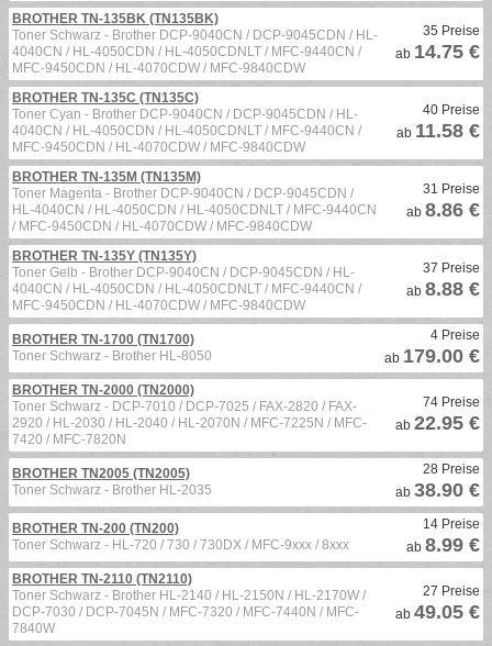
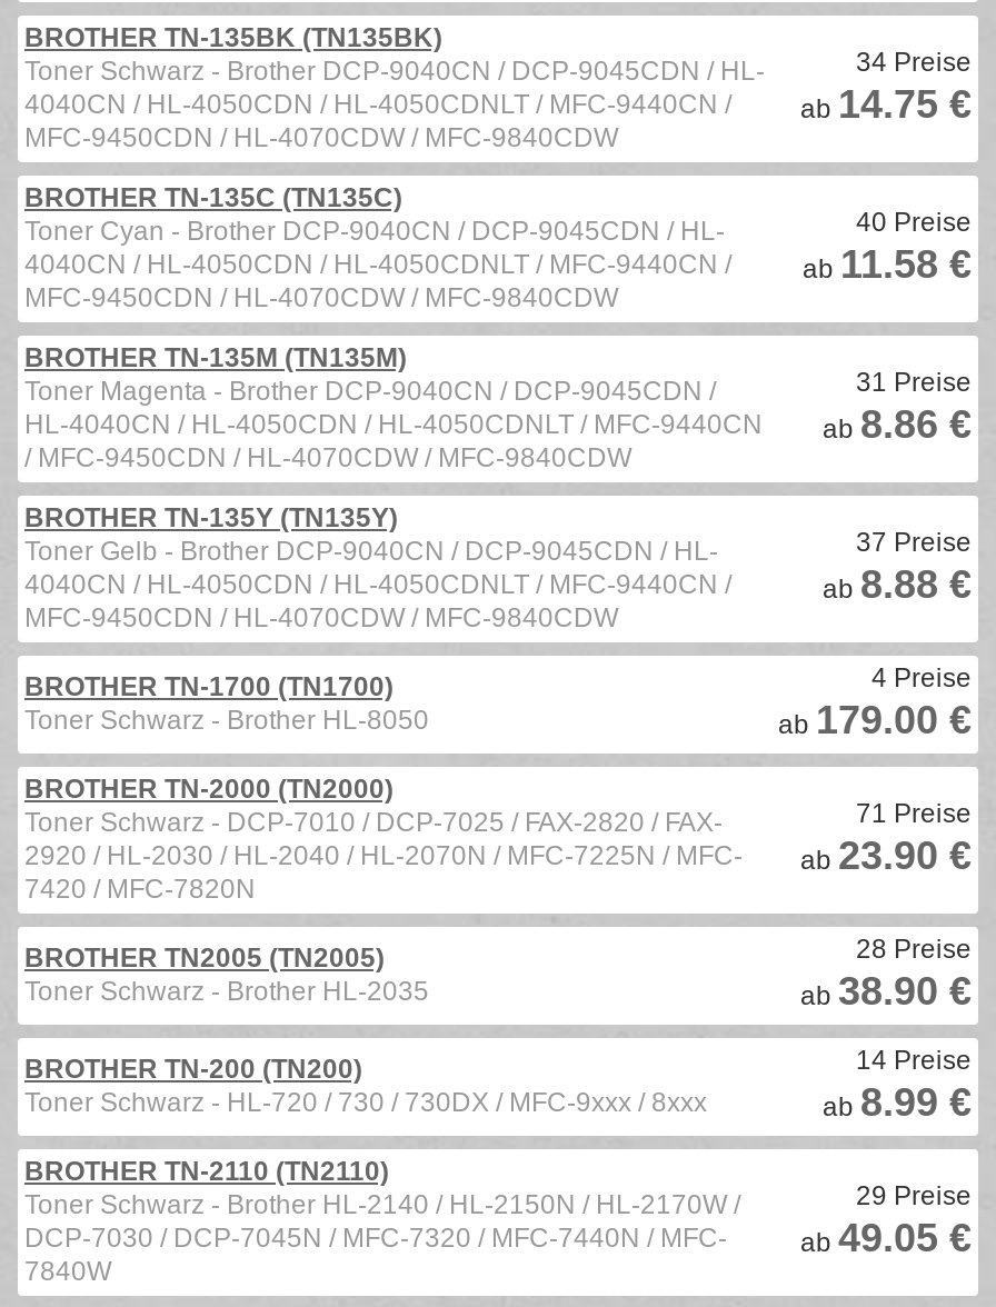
[423,23,480,38] 35 Preise -> [856,47,972,78] 34 Preise
[423,394,480,410] 74 Preise -> [856,798,972,829] 71 Preise
[12,412,480,434] 2920 / HL-2030 / HL-2040 / HL-2070N / MFC-7225N / MFC- ab 22.95 € -> [24,834,972,878] 2920 / HL-2030 / HL-2040 / HL-2070N / MFC-7225N / MFC- ab 23.90 €
[423,583,480,599] 27 Preise -> [856,1180,972,1211] 29 Preise

